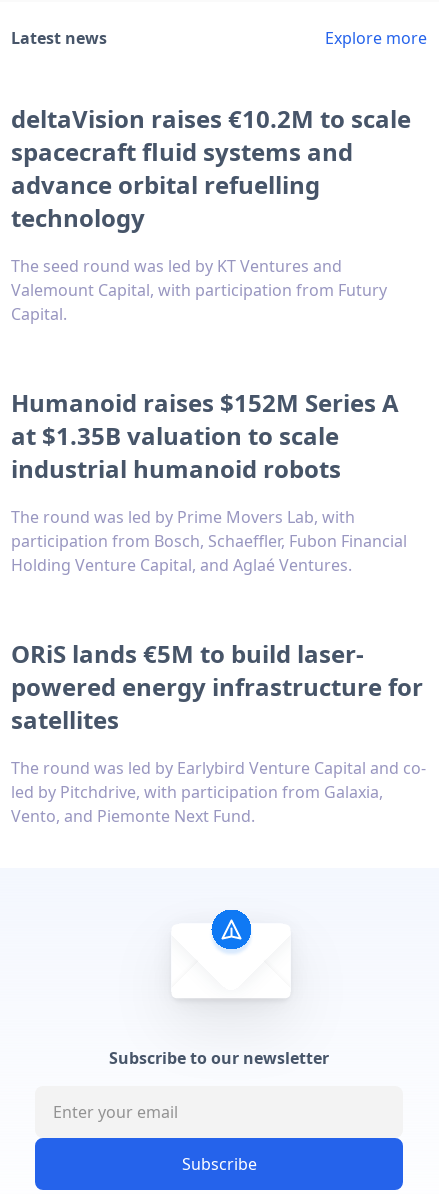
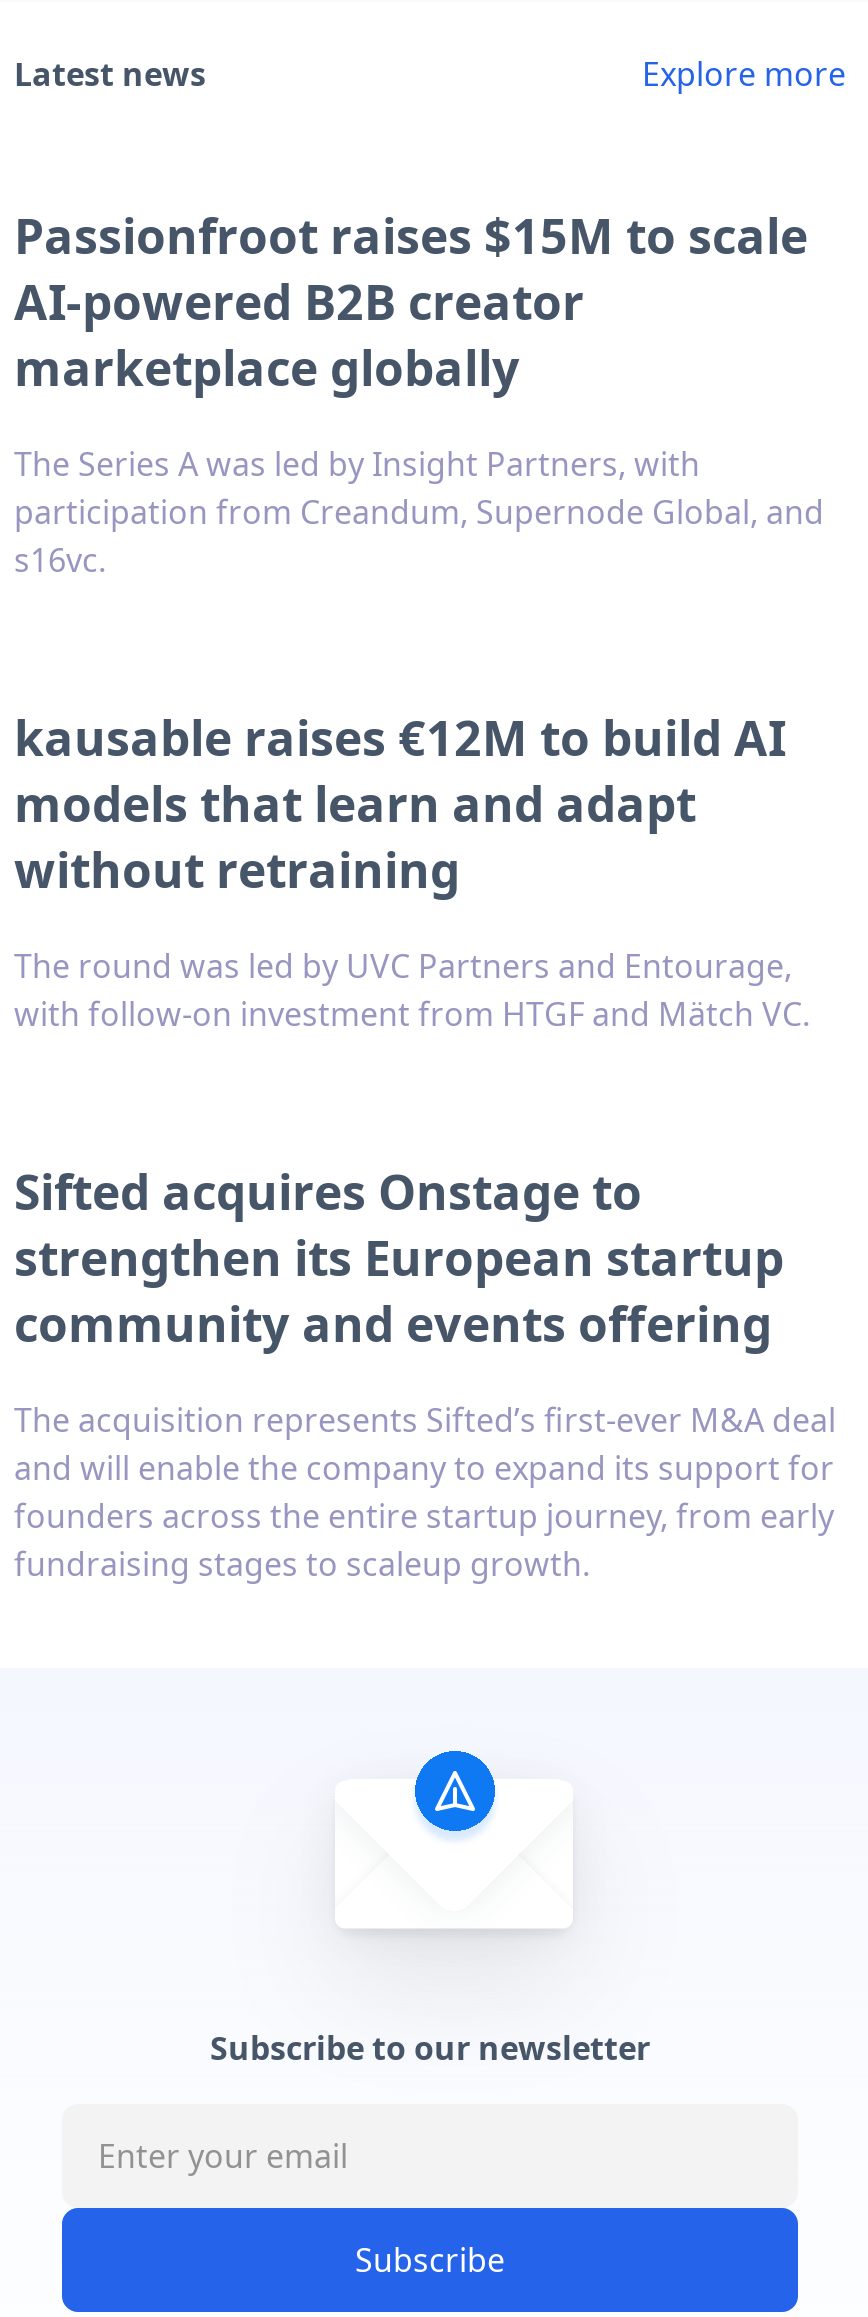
[11,102,411,234] deltaVision raises €10.2M to scale | spacecraft fluid systems and | advance orbital refuelling | technology -> [14,202,808,400] Passionfroot raises $15M to scale | AI-powered B2B creator | marketplace globally
[11,255,387,325] The seed round was led by KT Ventures and | Valemount Capital, with participation from Futury | Capital. -> [14,442,824,582] The Series A was led by Insight Partners, with | participation from Creandum, Supernode Global, and | s16vc.
[11,386,399,485] Humanoid raises $152M Series A | at $1.35B valuation to scale | industrial humanoid robots -> [14,704,786,902] kausable raises €12M to build AI | models that learn and adapt | without retraining
[11,506,407,576] The round was led by Prime Movers Lab, with | participation from Bosch, Schaeffler, Fubon Financial | Holding Venture Capital, and Aglaé Ventures. -> [14,944,810,1036] The round was led by UVC Partners and Entourage, | with follow-on investment from HTGF and Mätch VC.
[11,637,423,736] ORiS lands €5M to build laser- | powered energy infrastructure for | satellites -> [14,1158,784,1356] Sifted acquires Onstage to | strengthen its European startup | community and events offering
[11,757,426,827] The round was led by Earlybird Venture Capital and co- | led by Pitchdrive, with participation from Galaxia, | Vento, and Piemonte Next Fund. -> [14,1398,836,1586] The acquisition represents Sifted’s first-ever M&A deal | and will enable the company to expand its support for | founders across the entire startup journey, from early | fundraising stages to scaleup growth.

